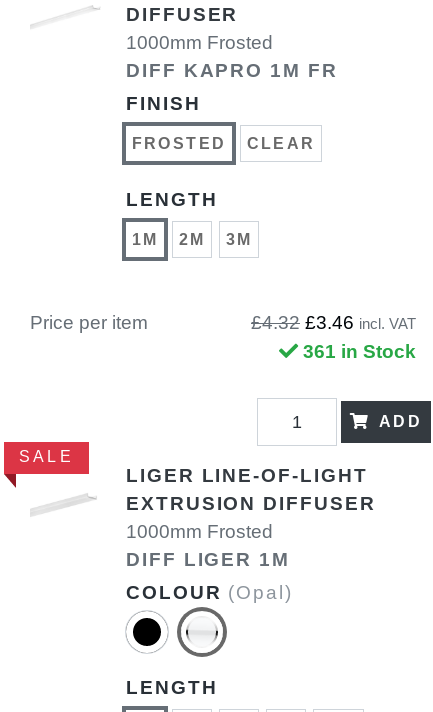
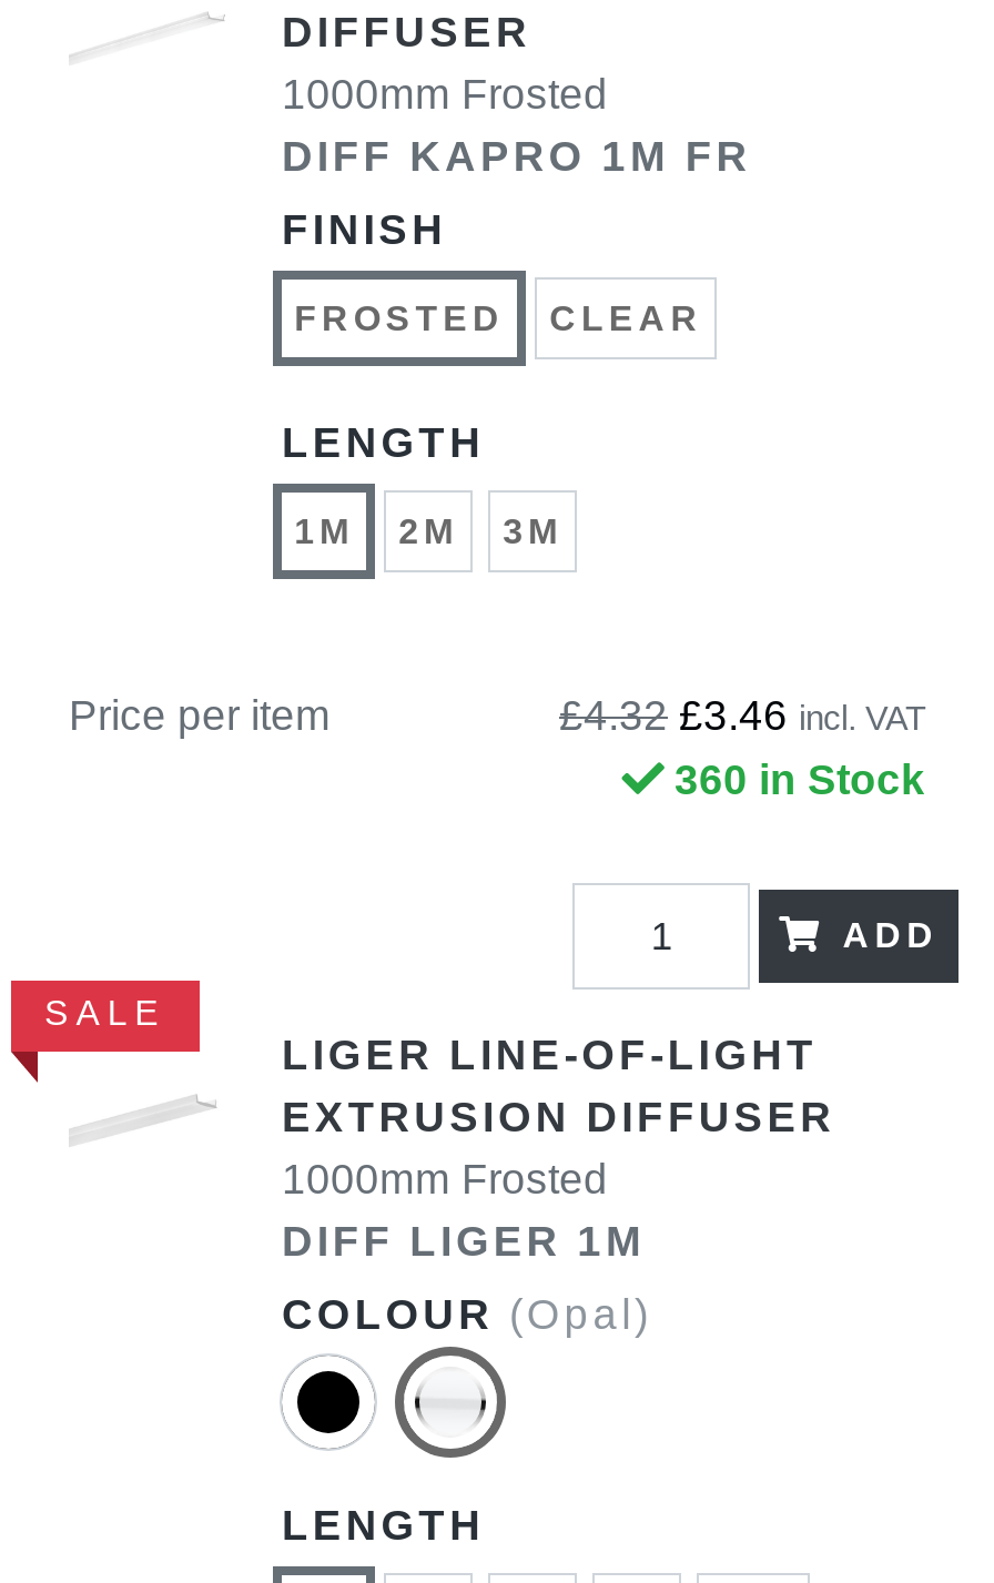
[303,341,416,362] 361 in Stock -> [674,757,925,804] 360 in Stock

